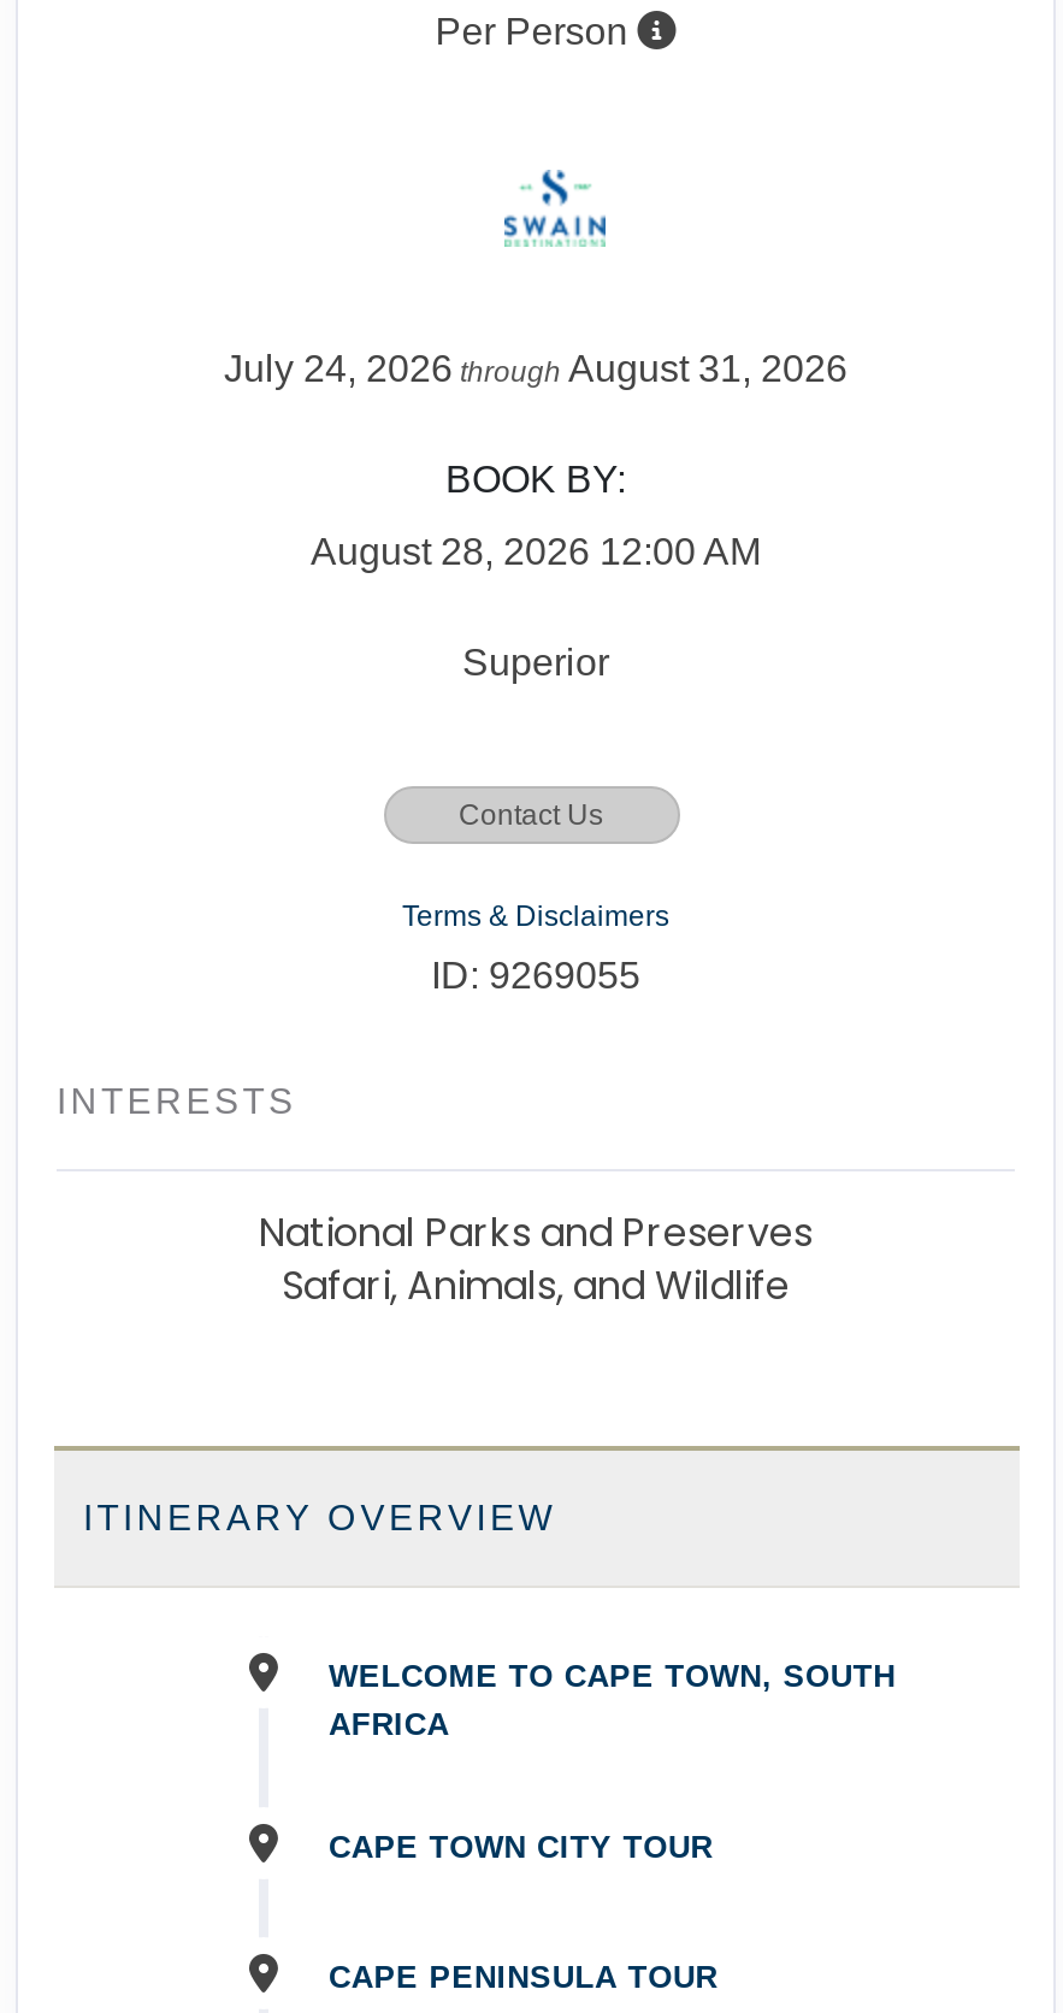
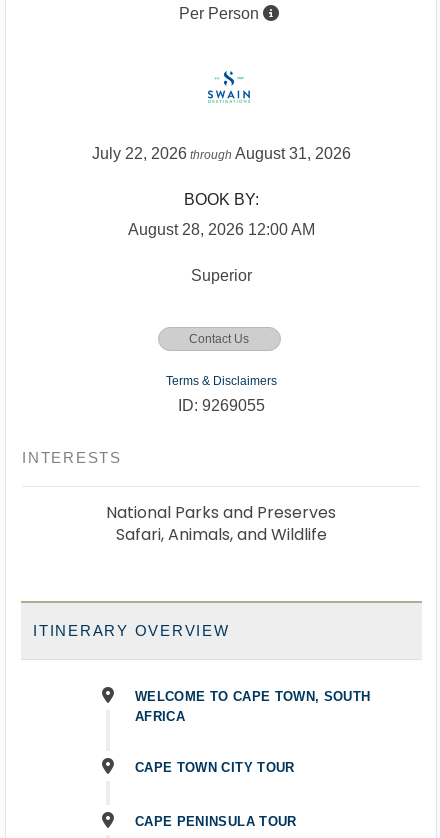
[224,349,848,390] July 24, 2026 through August 31, 2026 -> [91,145,350,162] July 22, 2026 through August 31, 2026

